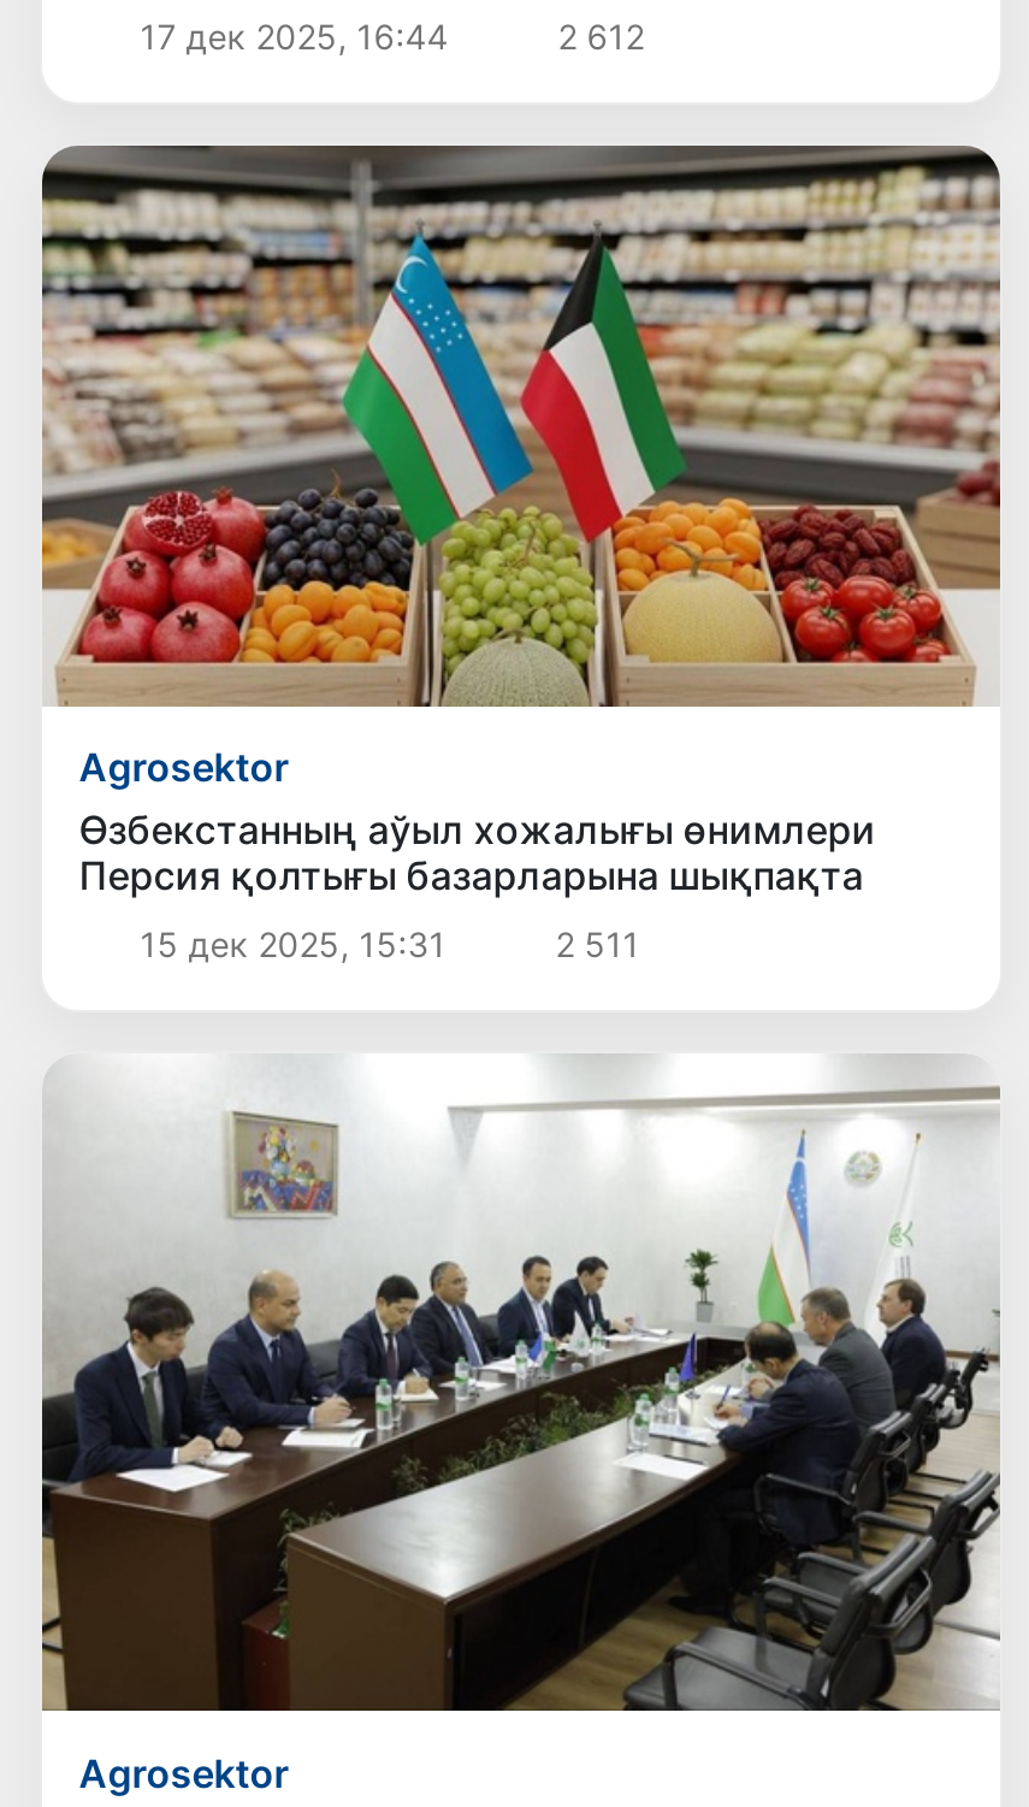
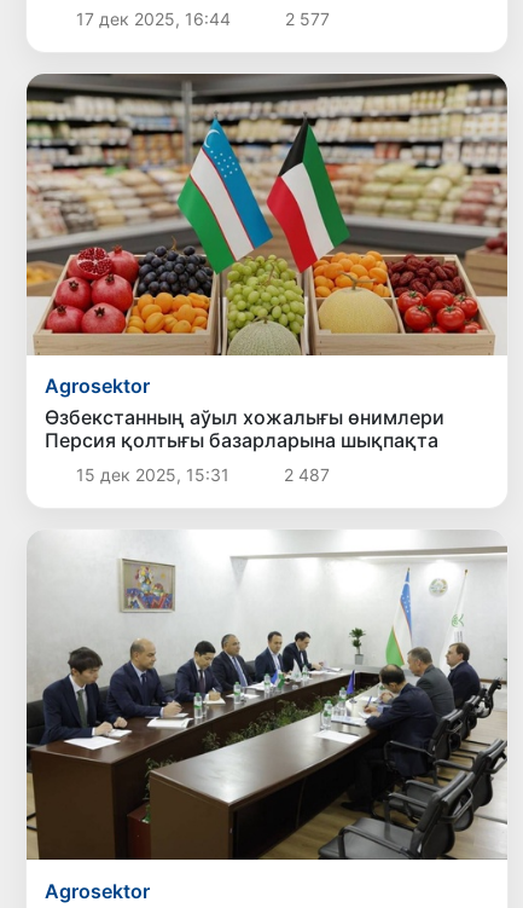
[548,15,644,56] 2 612 -> [280,8,330,29] 2 577
[546,925,640,965] 2 511 -> [279,465,330,485] 2 487

